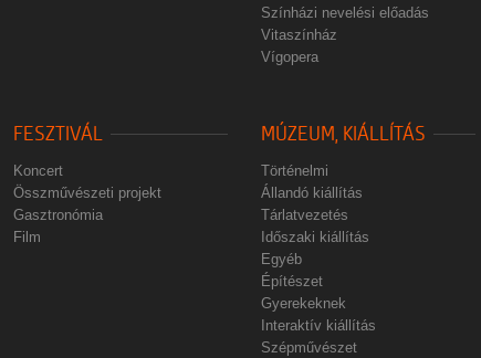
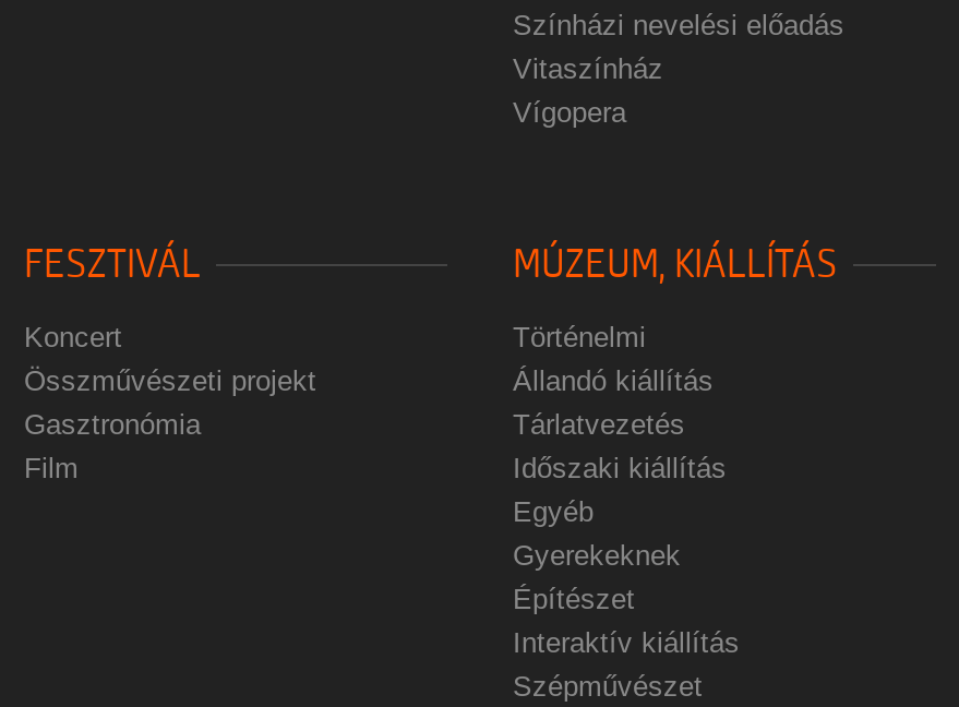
moved [261,273,323,289] -> [513,582,635,615]: Építészet
moved [261,295,346,311] -> [513,538,681,571]: Gyerekeknek

